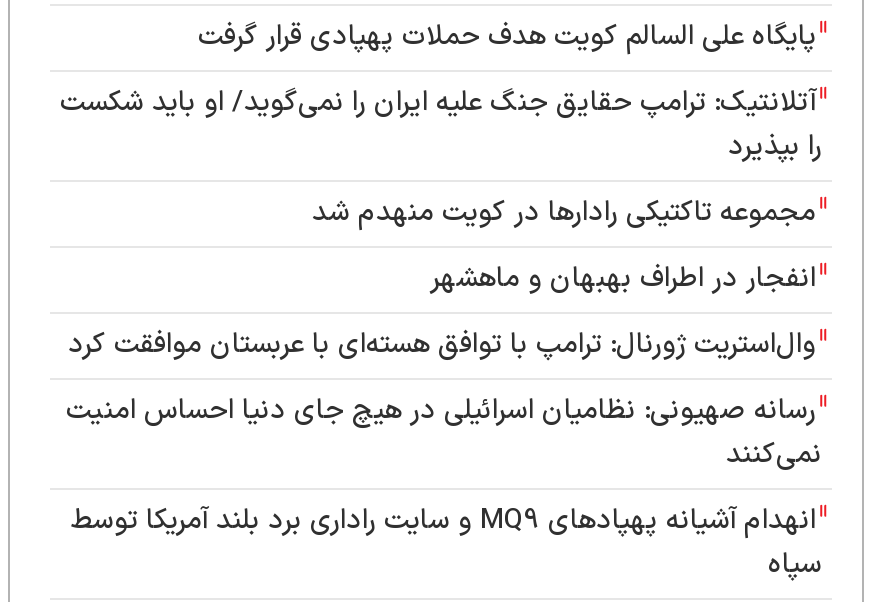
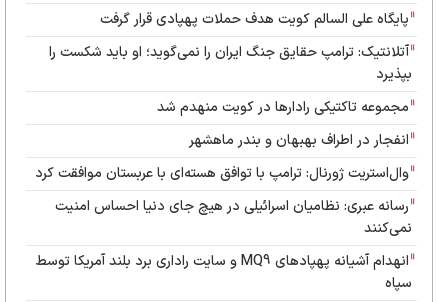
[60,82,822,168] آتلانتیک: ترامپ حقایق جنگ علیه ایران را نمی‌گوید/ او باید شکست | را بپذیرد -> [49,42,412,85] آتلانتیک: ترامپ حقایق جنگ ایران را نمی‌گوید؛ او باید شکست را | بپذیرد
[430,258,816,300] انفجار در اطراف بهبهان و ماهشهر -> [189,130,409,151] انفجار در اطراف بهبهان و بندر ماهشهر
[66,390,816,432] رسانه صهیونی: نظامیان اسرائیلی در هیچ جای دنیا احساس امنیت -> [55,196,409,217] رسانه عبری: نظامیان اسرائیلی در هیچ جای دنیا احساس امنیت

